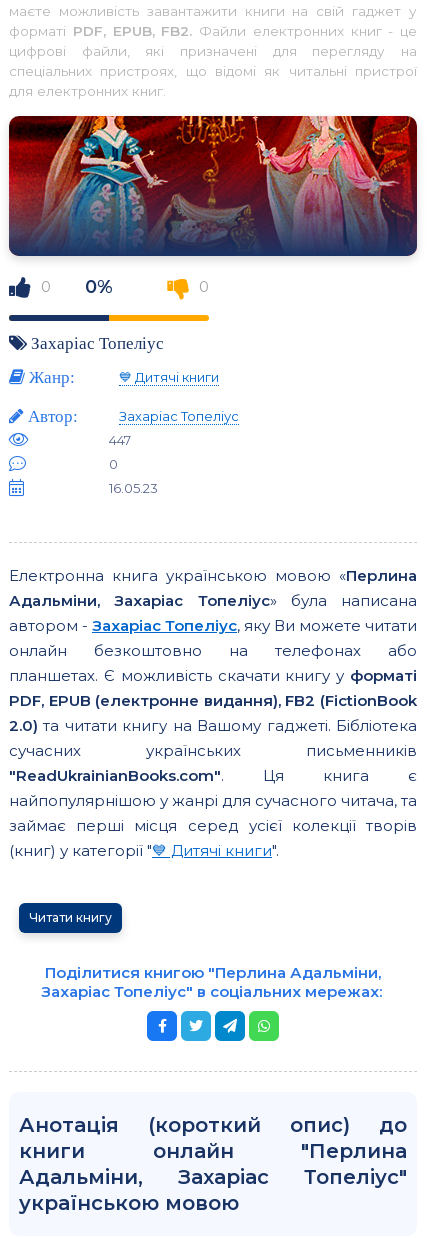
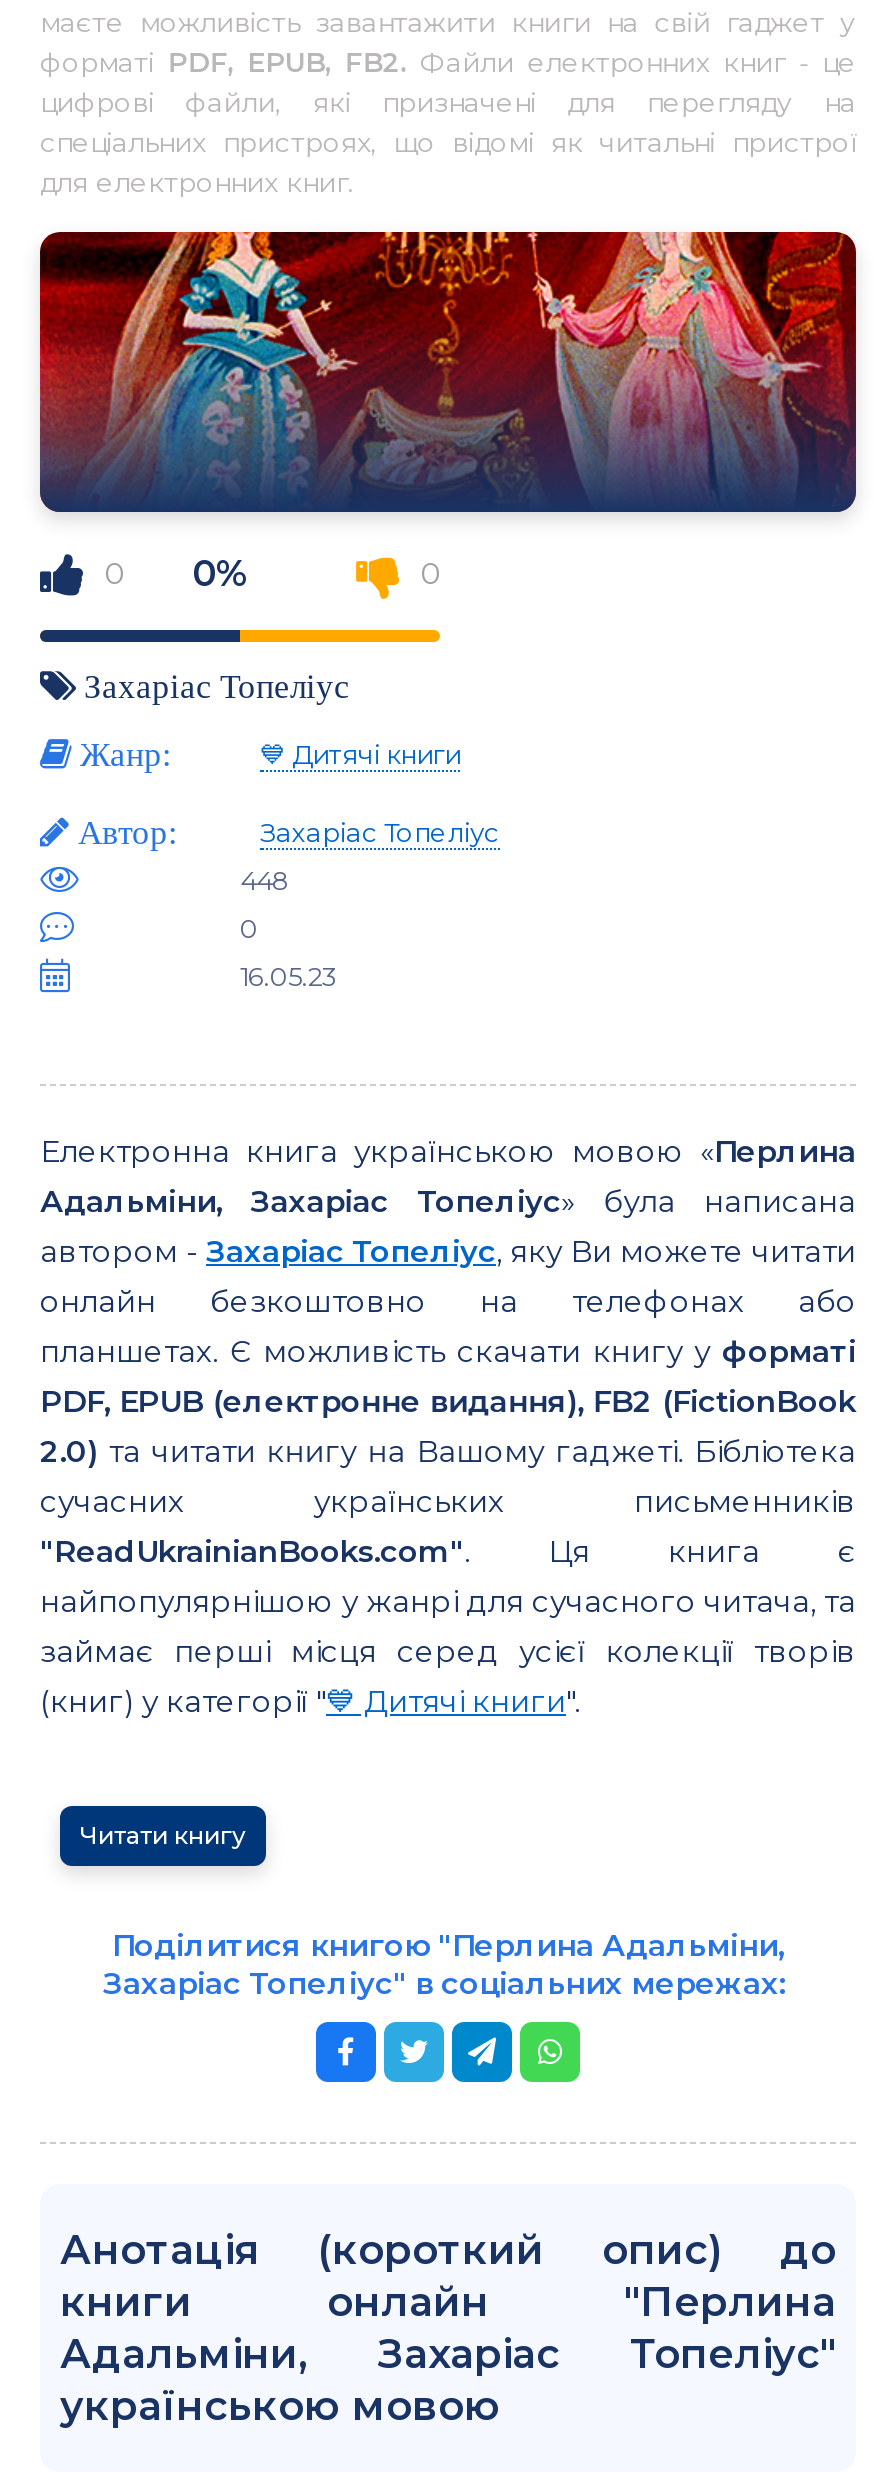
[109,432,131,448] 447 -> [240,864,290,896] 448

